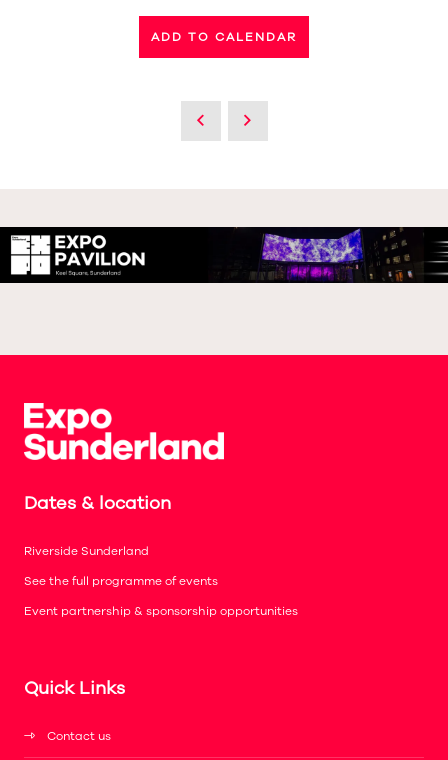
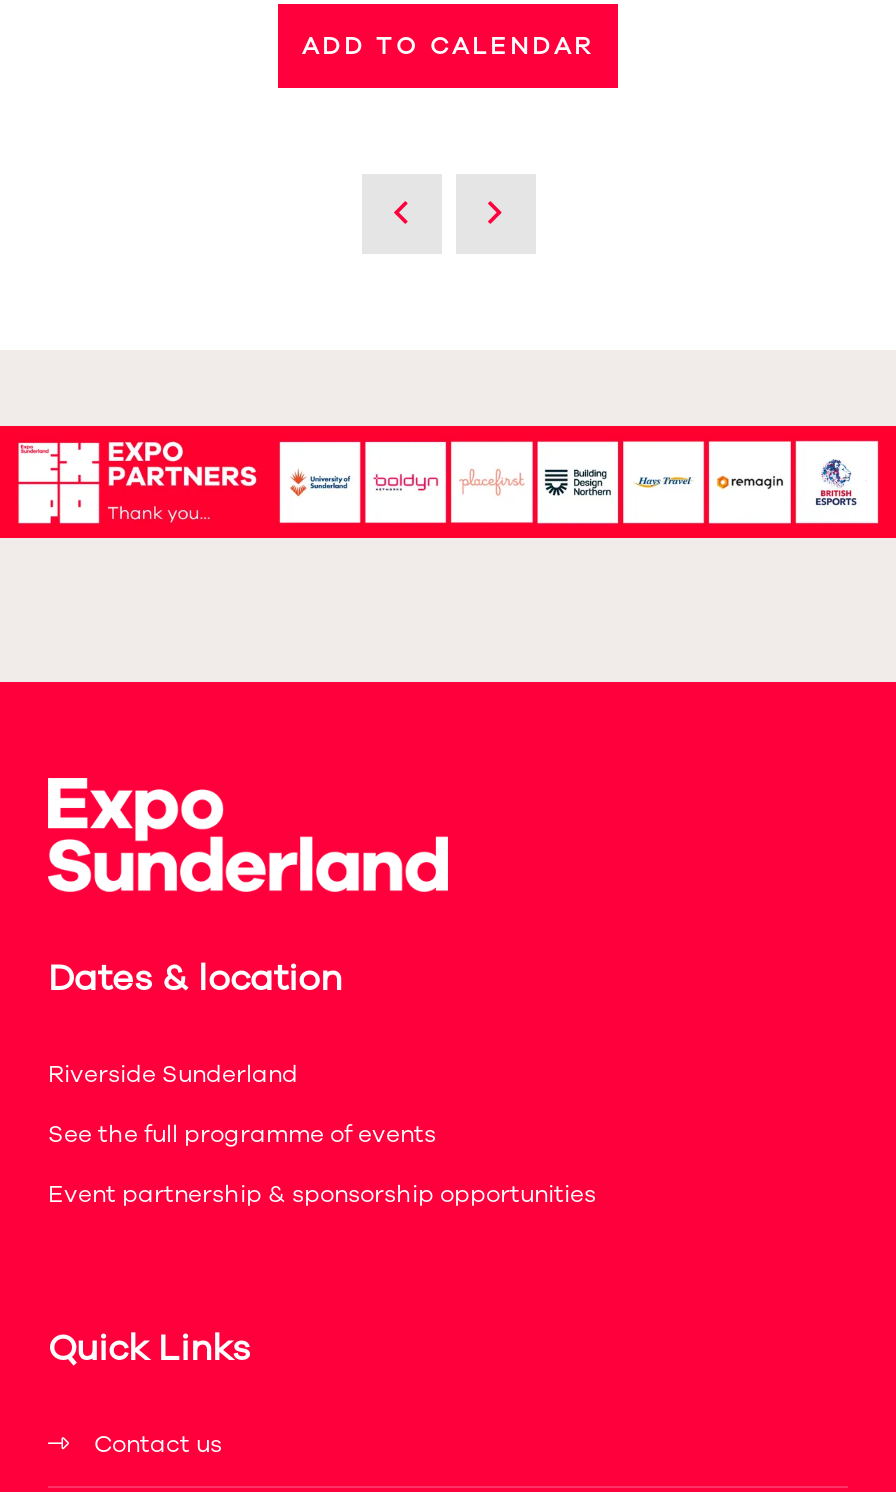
[3,226,445,284] [image] -> [6,424,890,540] [image]

